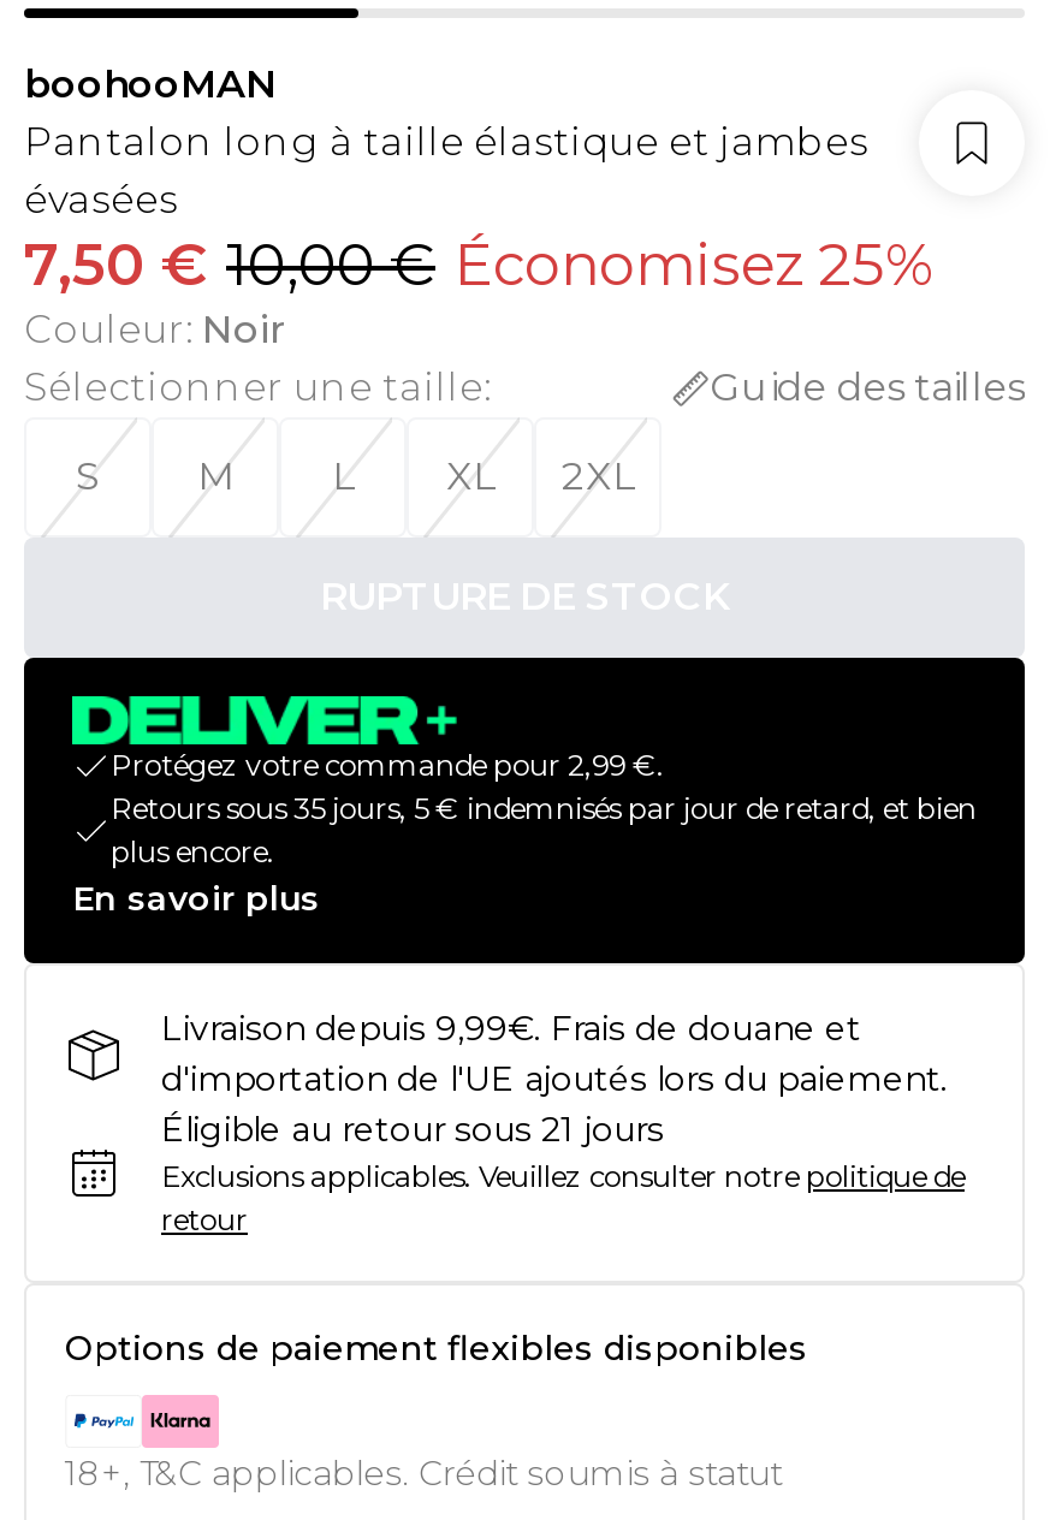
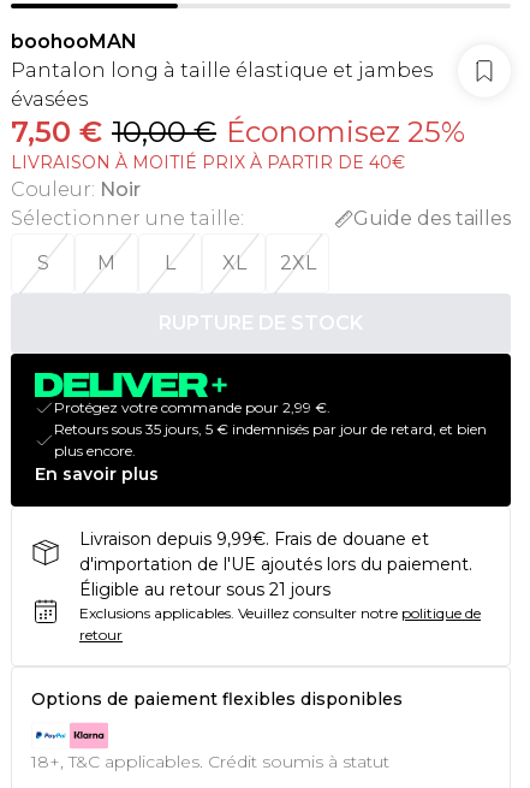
none -> [11,152,405,173] LIVRAISON À MOITIÉ PRIX À PARTIR DE 40€

